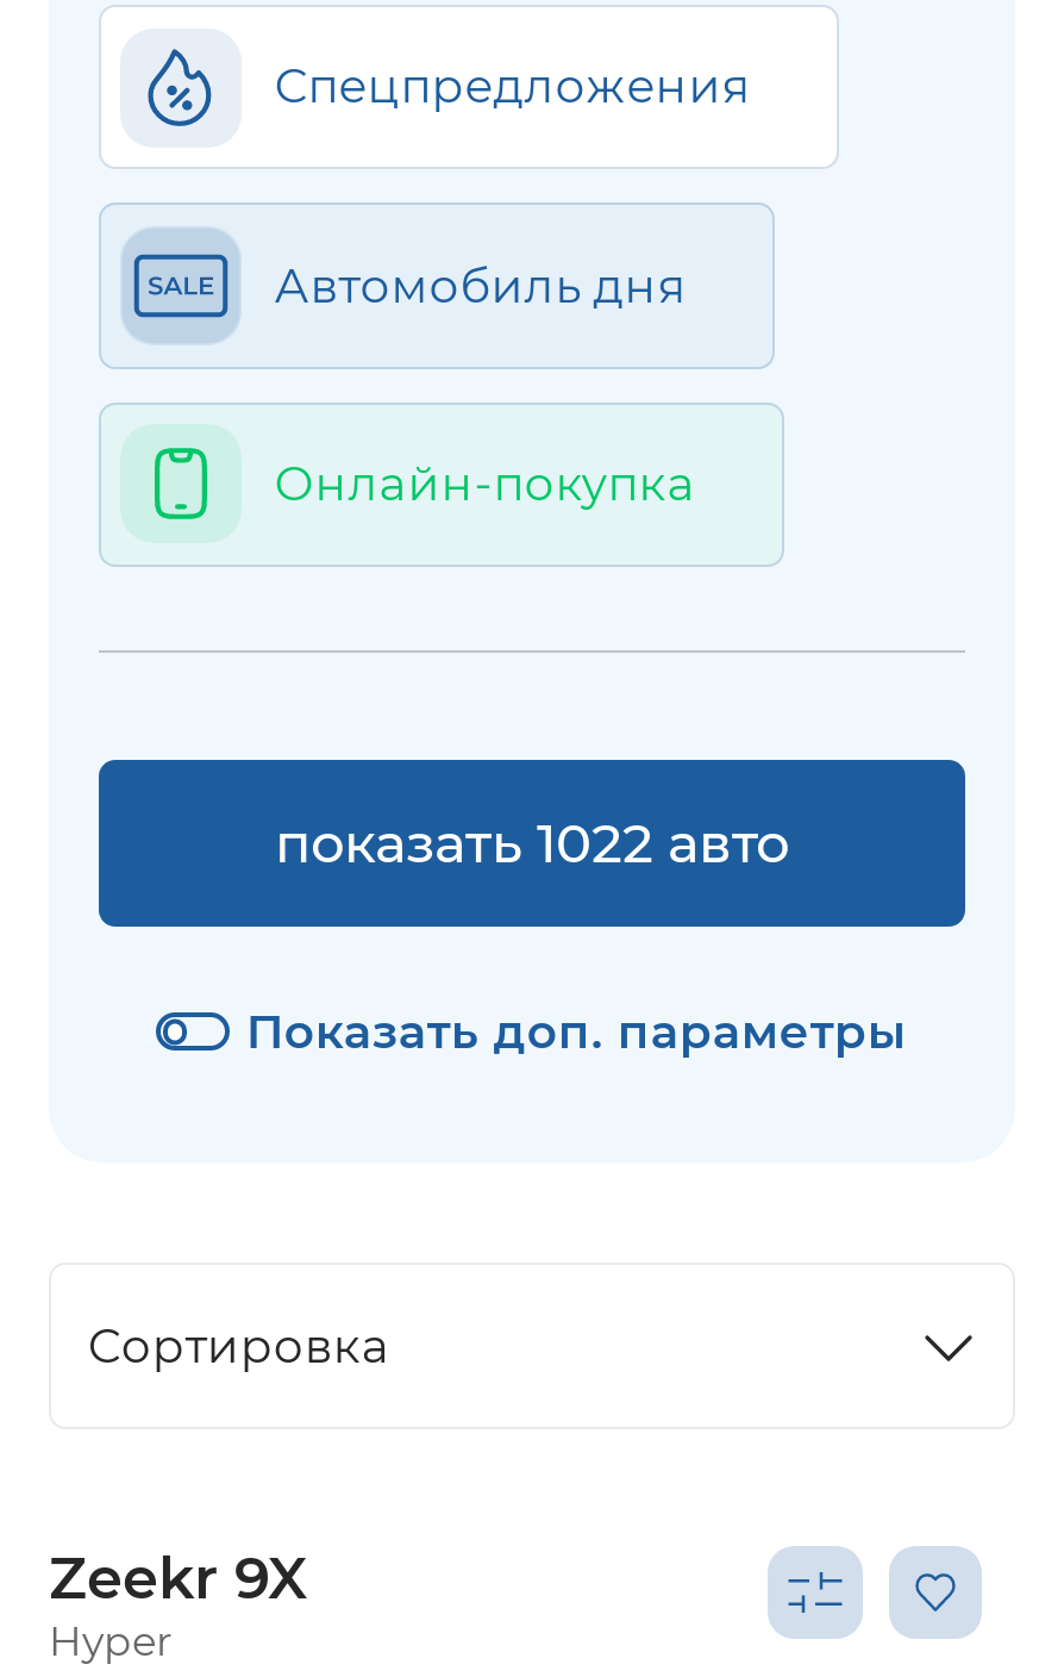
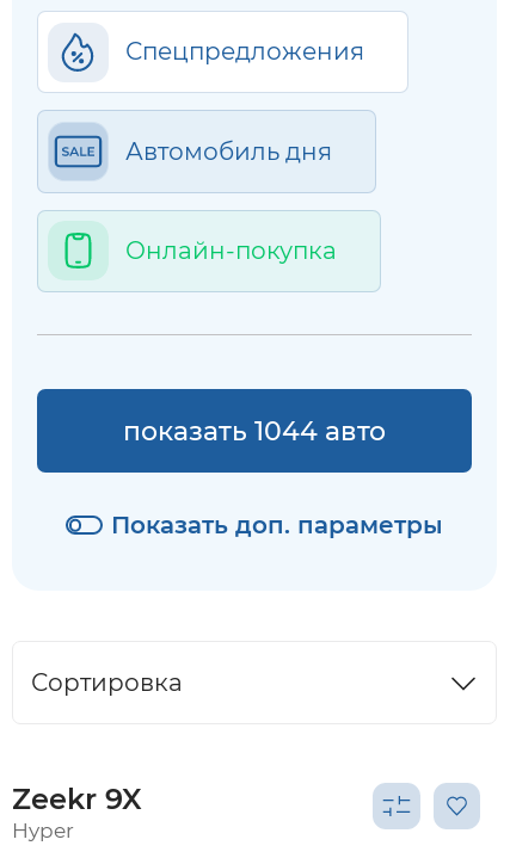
[275,809,789,876] показать 1022 авто -> [123,414,386,447] показать 1044 авто

